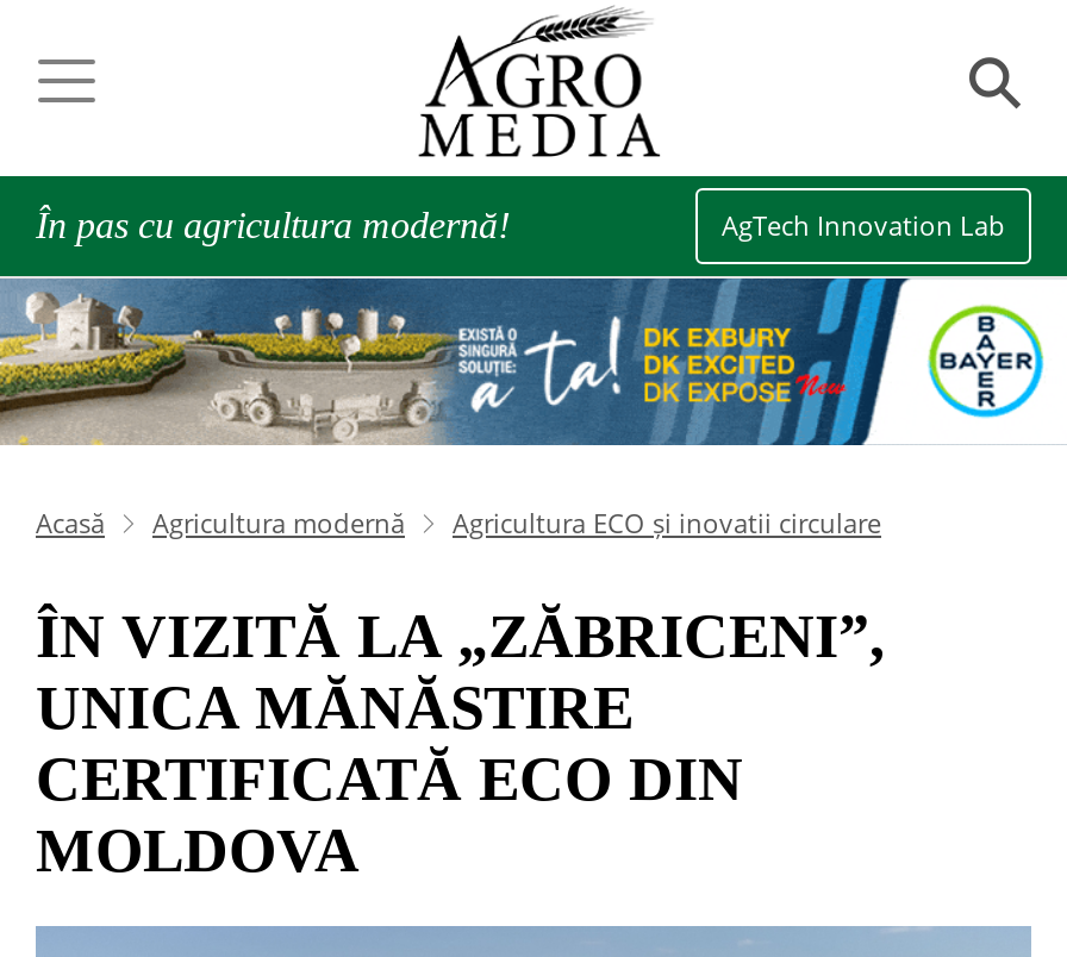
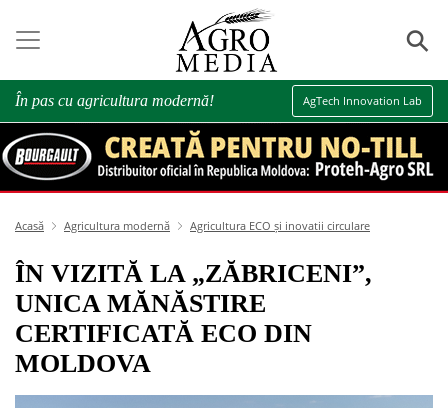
[7,276,1060,448] [image] -> [3,122,445,194] [image]

